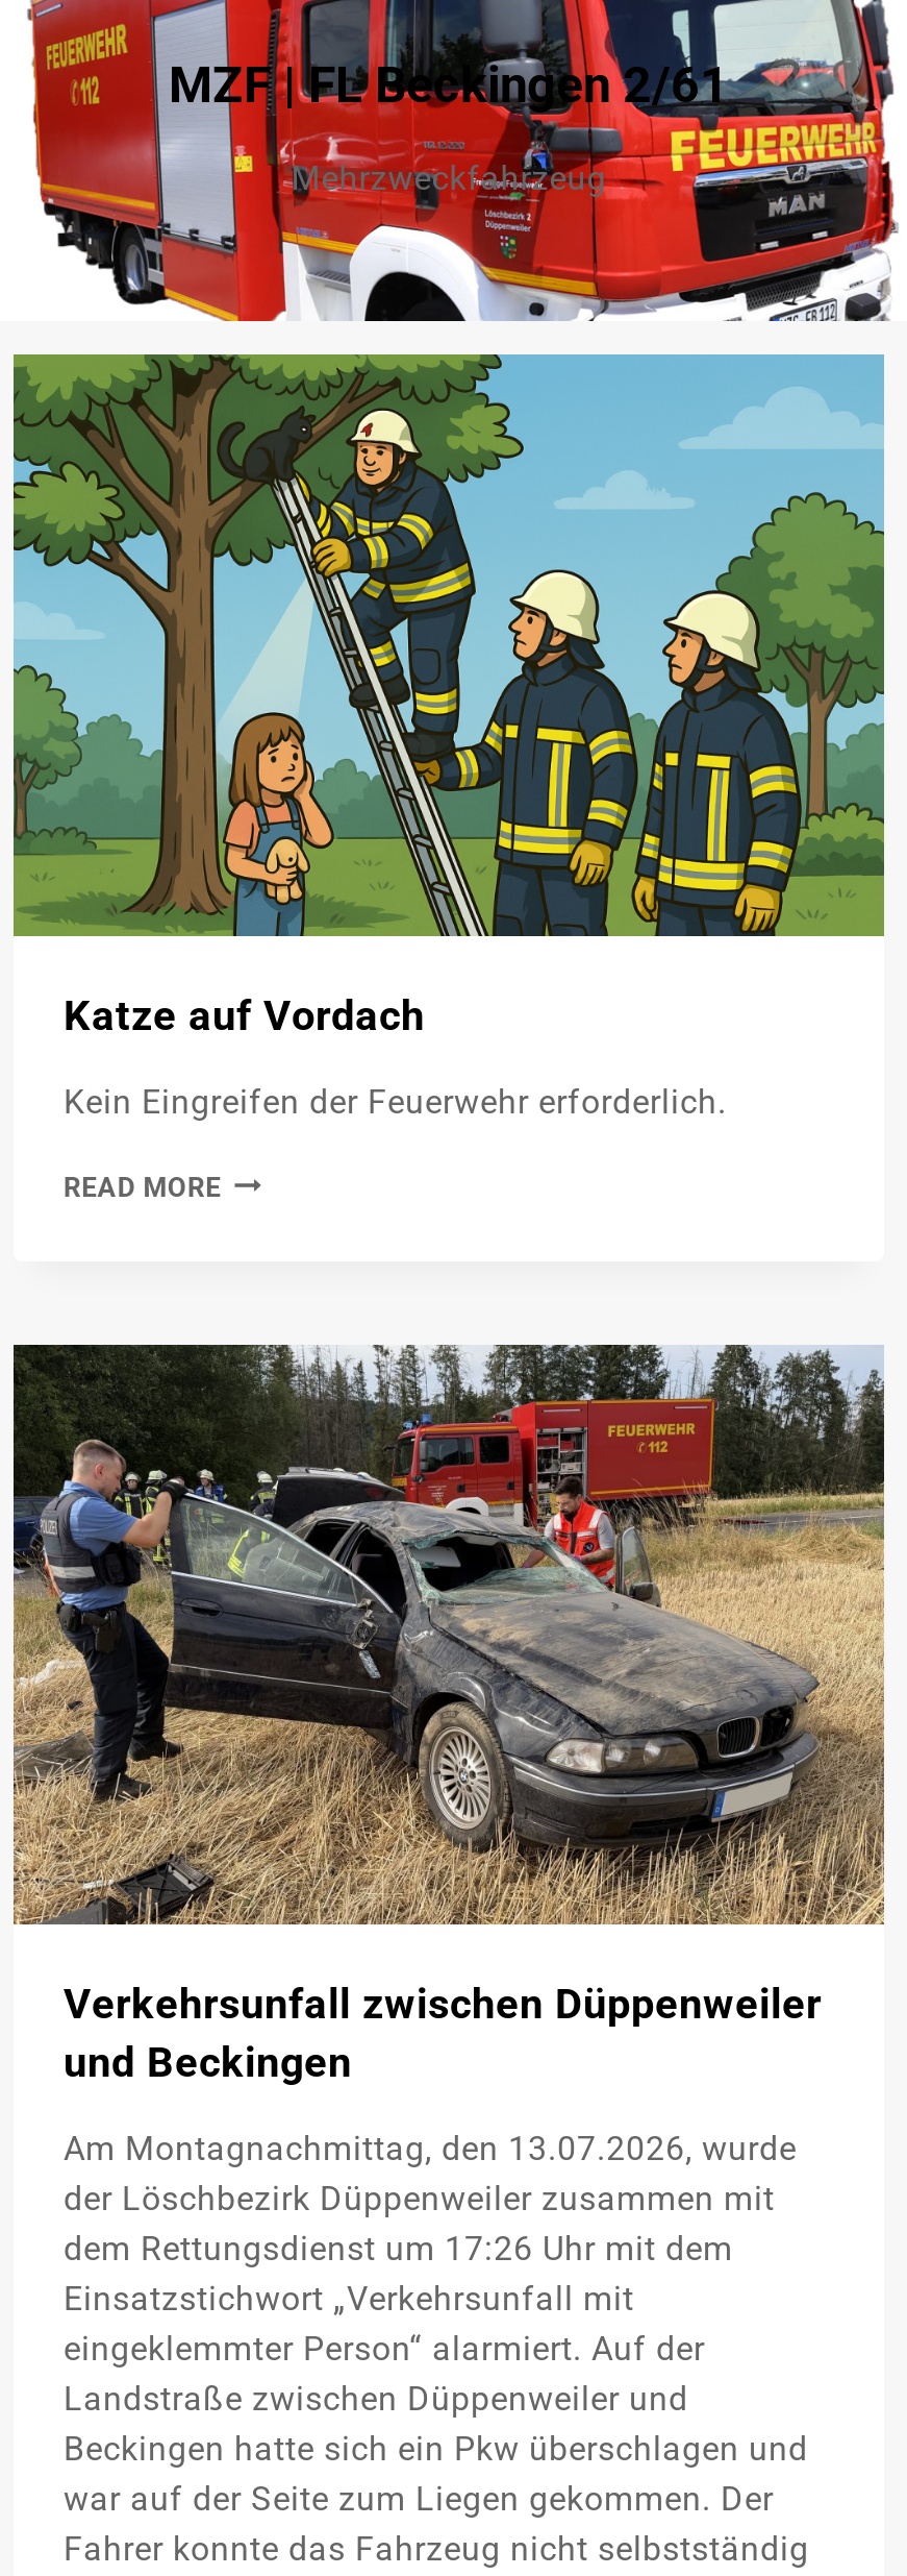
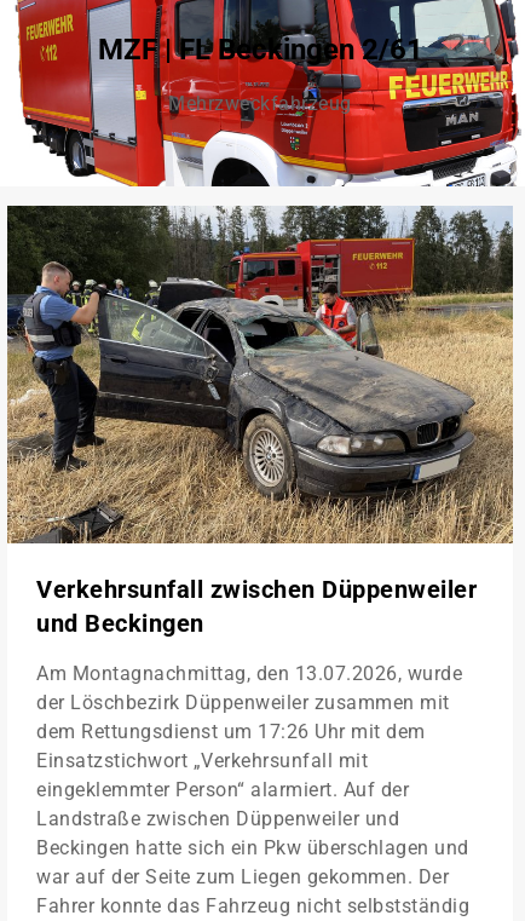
[11,352,884,1202] [image] | Katze auf Vordach | Kein Eingreifen der Feuerwehr erforderlich. | READ MORE -> none

